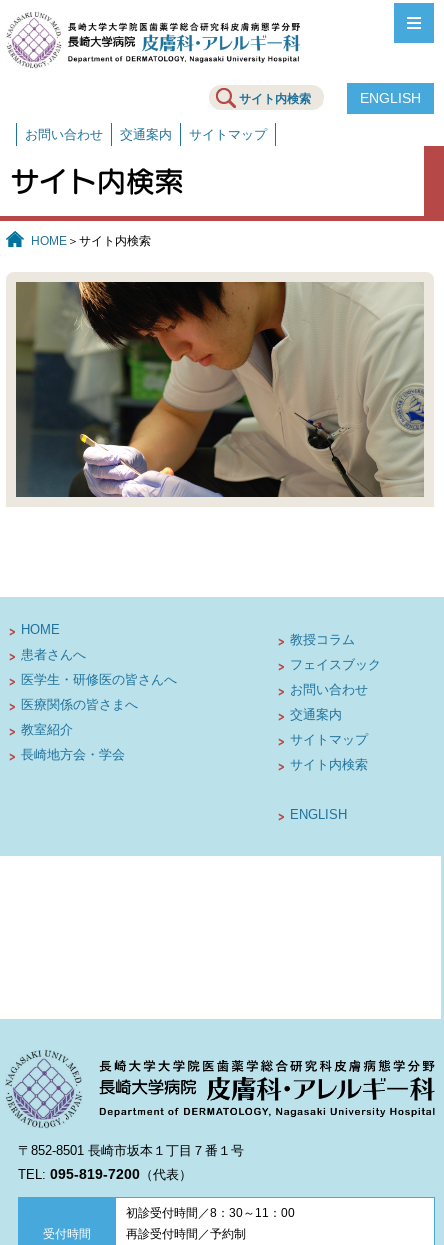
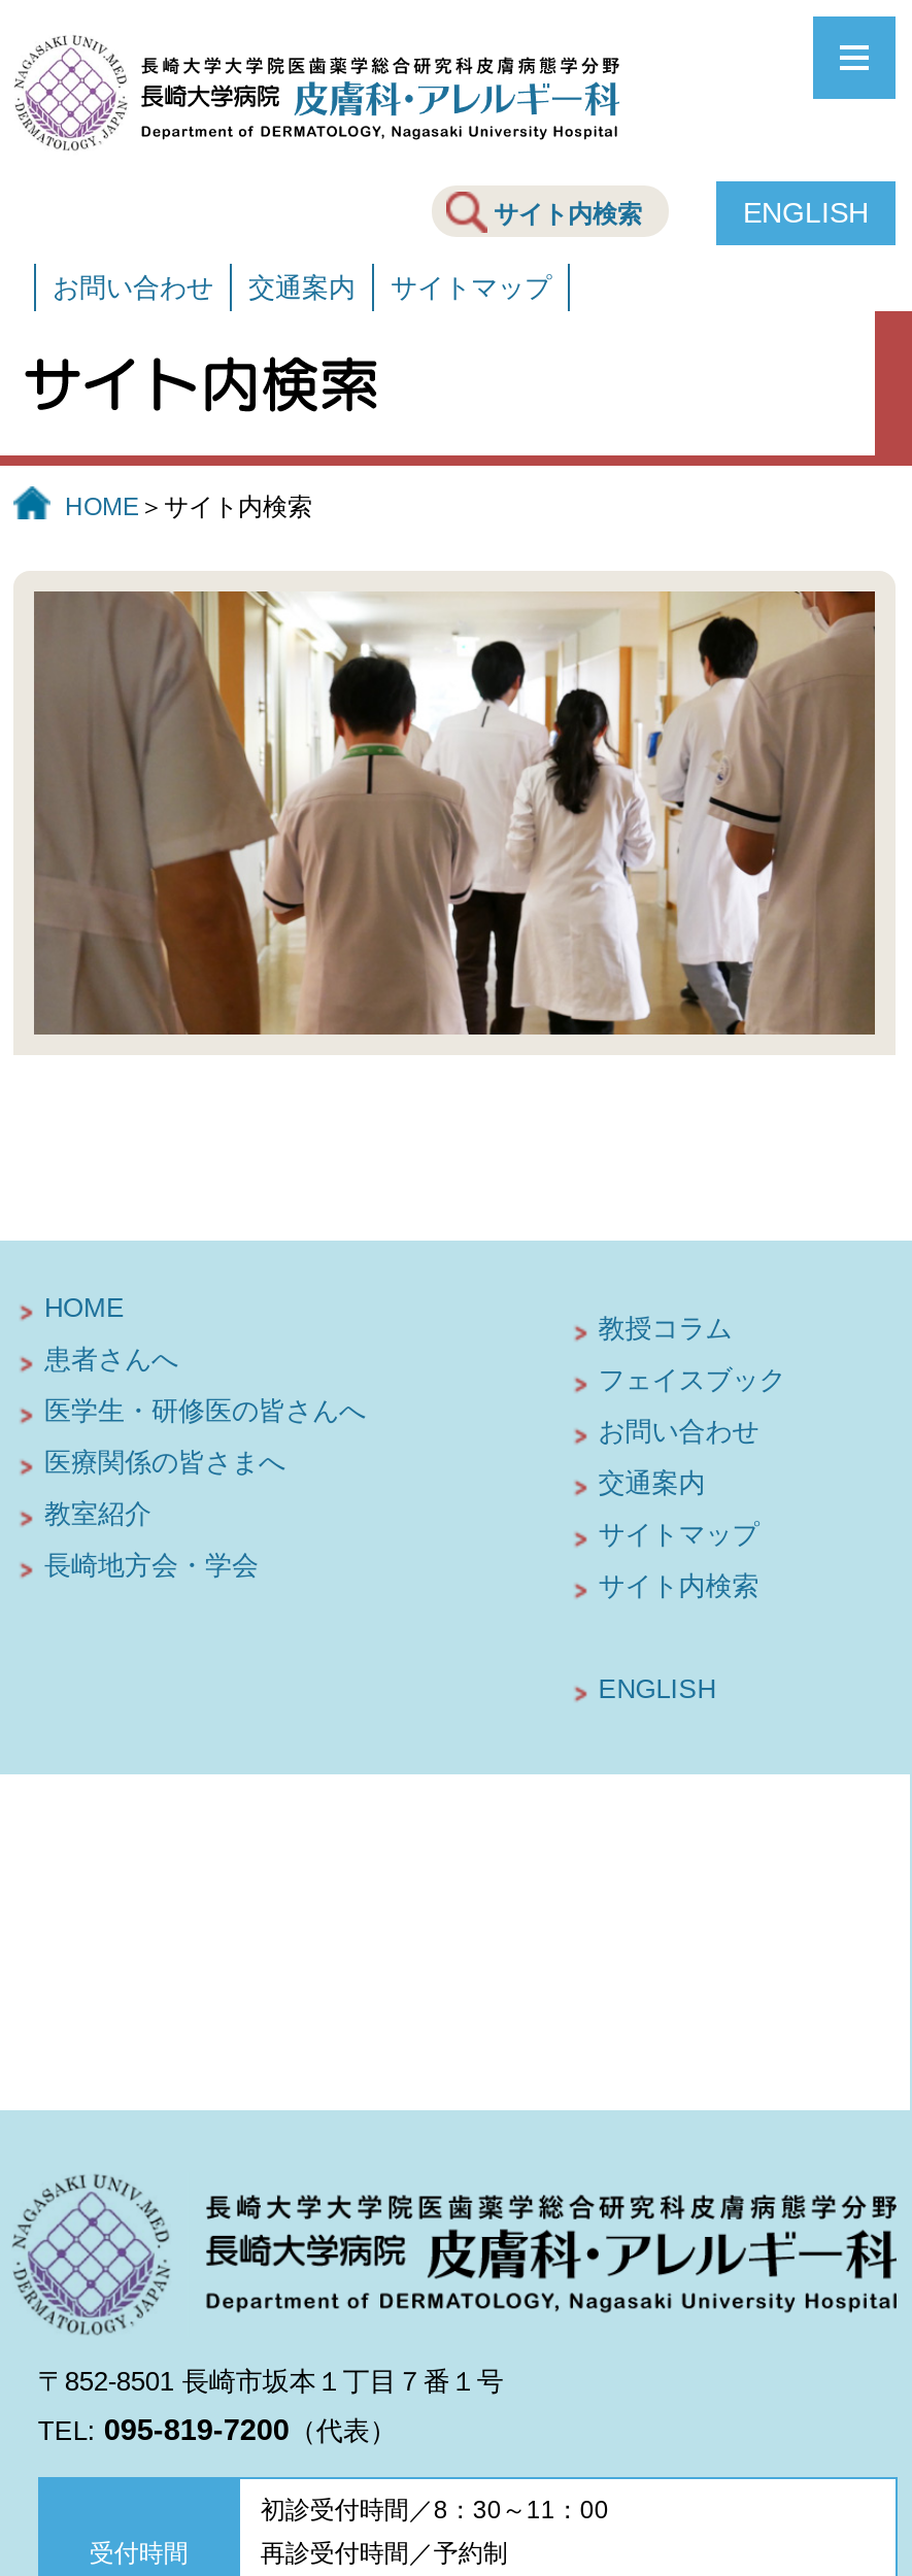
[17,281,425,498] [image] -> [34,589,877,1037] [image]

